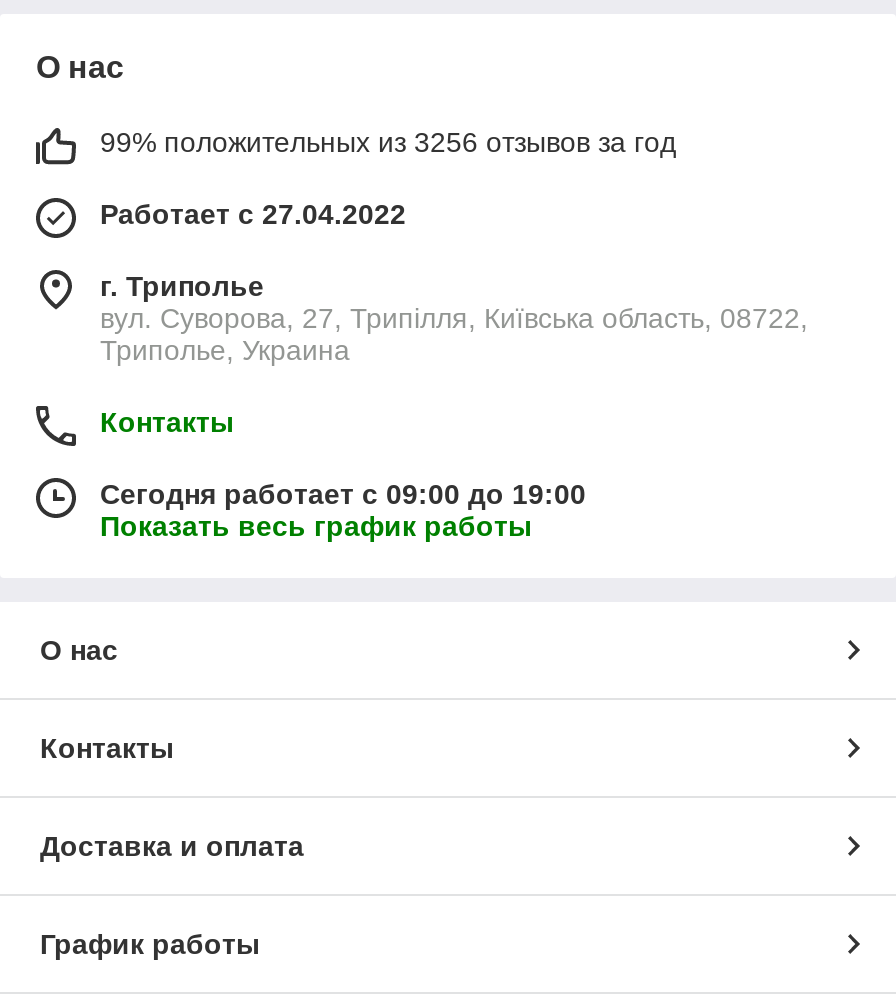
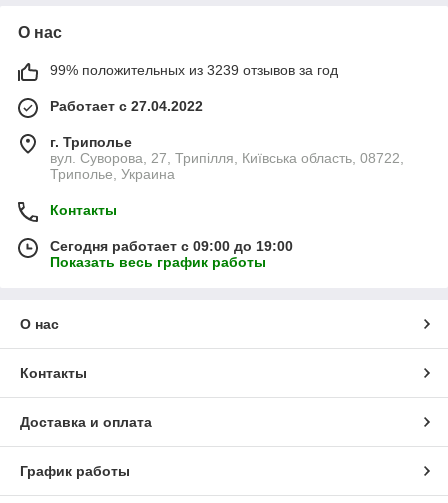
[100,126,676,158] 99% положительных из 3256 отзывов за год -> [50,62,338,78] 99% положительных из 3239 отзывов за год

